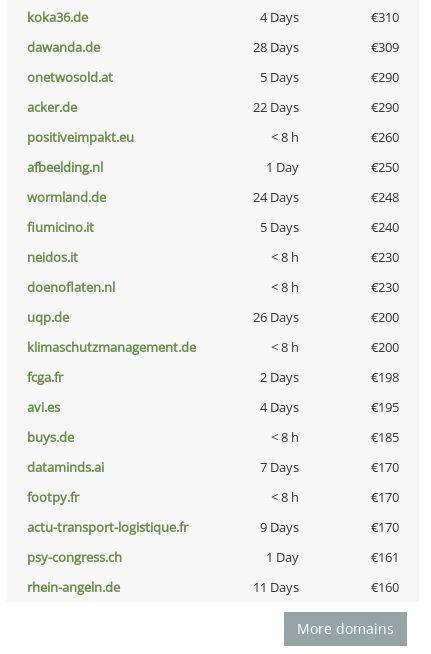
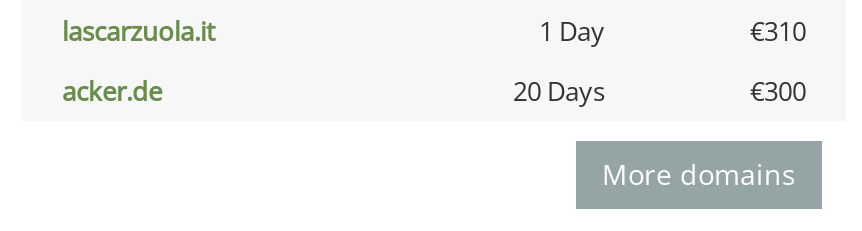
[27,8,298,26] koka36.de | 4 Days -> [62,13,605,49] lascarzuola.it | 1 Day
[27,38,399,86] dawanda.de | 28 Days | €309 | onetwosold.at | 5 Days | €290 -> none
[27,98,399,596] 22 Days | €290 | positiveimpakt.eu | < 8 h | €260 | afbeelding.nl | 1 Day | €250 | wormland.de | 24 Days | €248 | fiumicino.it | 5 Days | €240 | neidos.it | < 8 h | €230 | doenoflaten.nl | < 8 h | €230 | uqp.de | 26 Days | €200 | klimaschutzmanagement.de | < 8 h | €200 | fcga.fr | 2 Days | €198 | avi.es | 4 Days | €195 | buys.de | < 8 h | €185 | dataminds.ai | 7 Days | €170 | footpy.fr | < 8 h | €170 | actu-transport-logistique.fr | 9 Days | €170 | psy-congress.ch | 1 Day | €161 | rhein-angeln.de | 11 Days | €160 -> [513,73,806,109] 20 Days | €300

